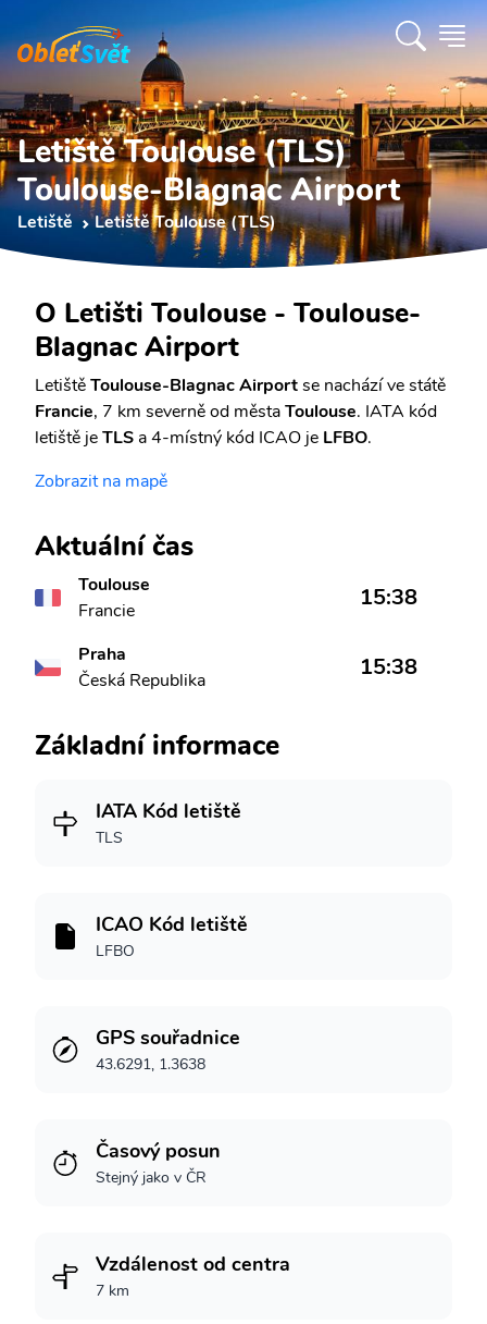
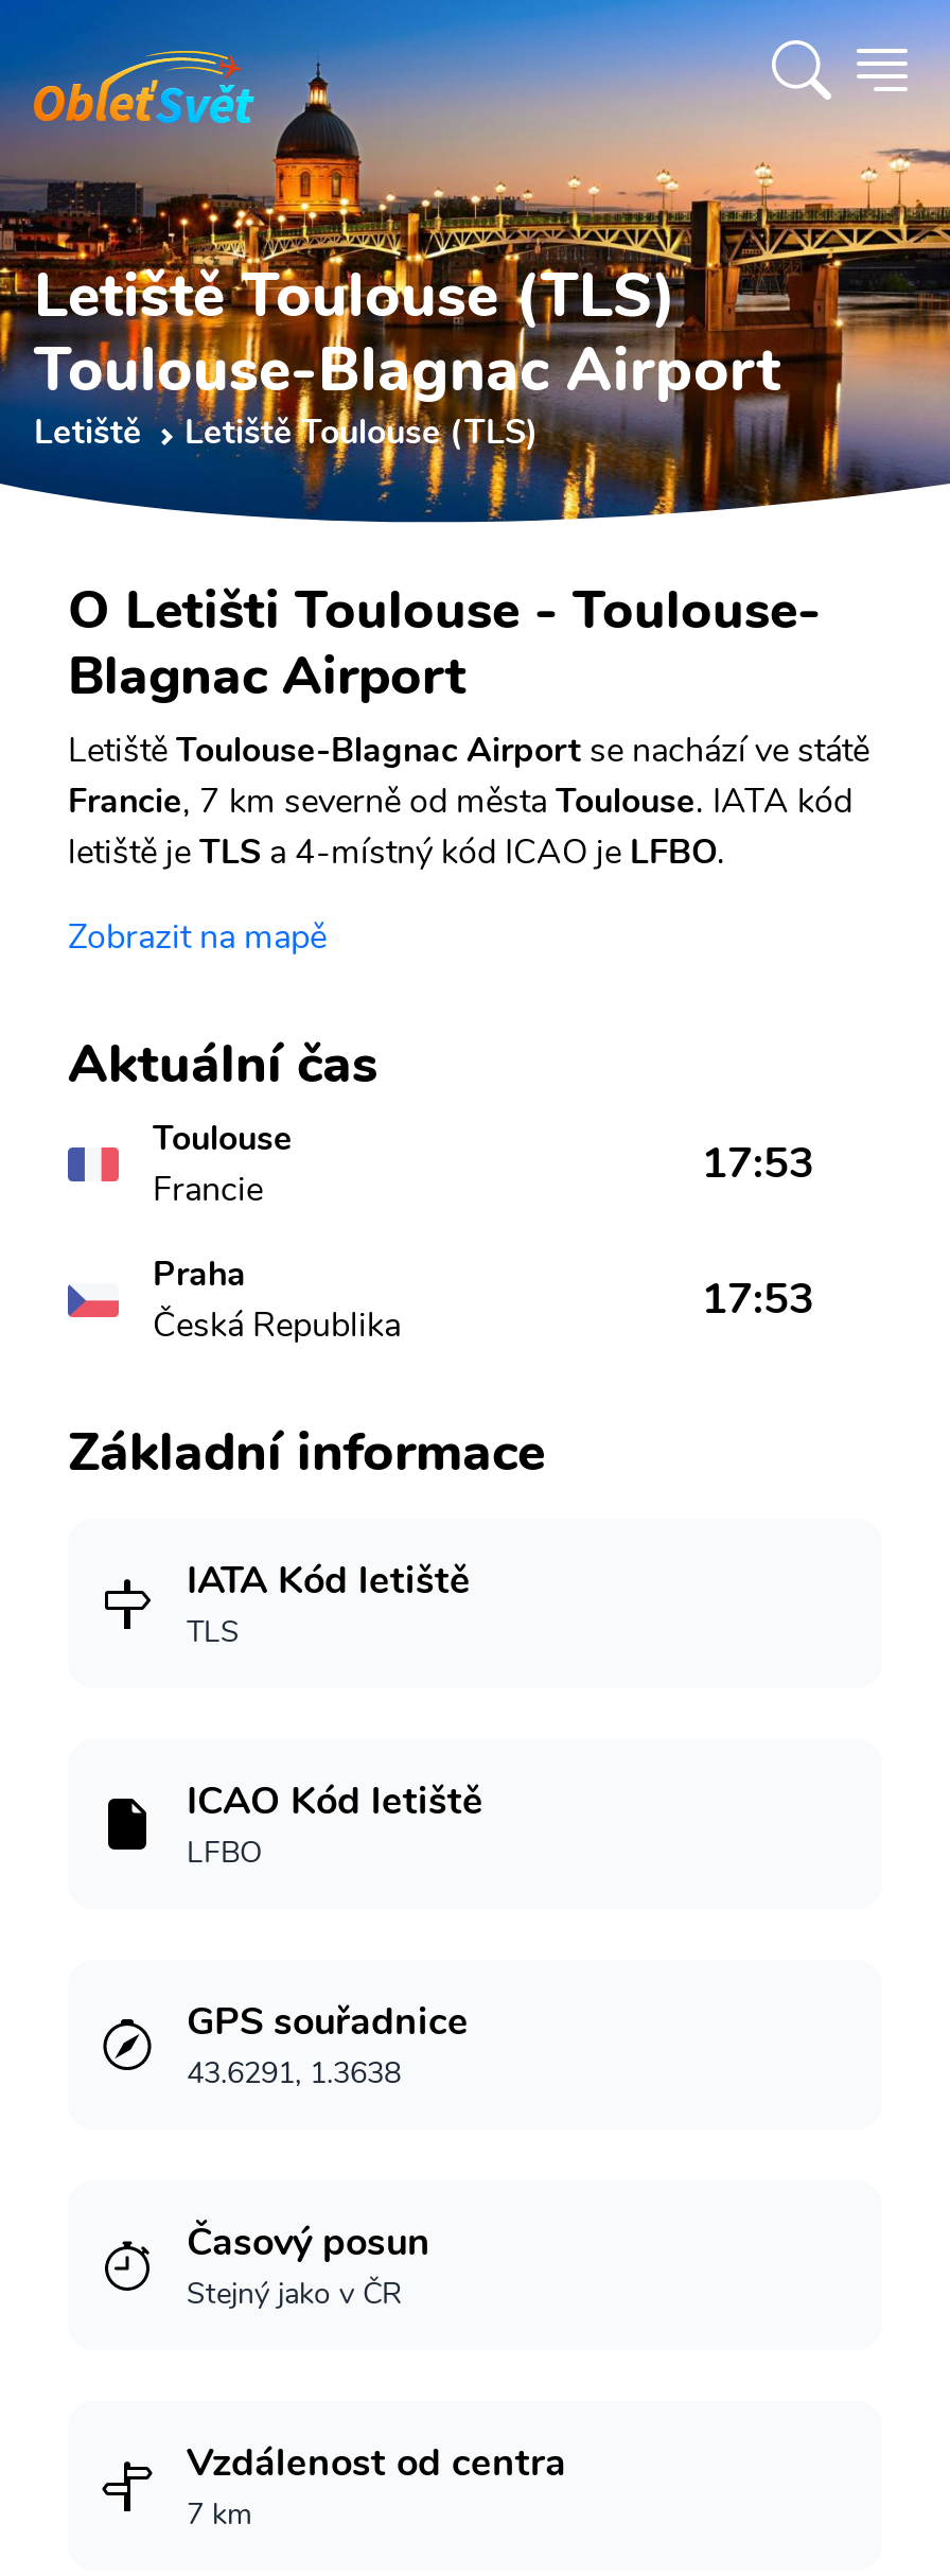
[360,583,417,612] 15:38 -> [702,1135,814,1192] 17:53
[360,652,417,682] 15:38 -> [702,1271,814,1328] 17:53

